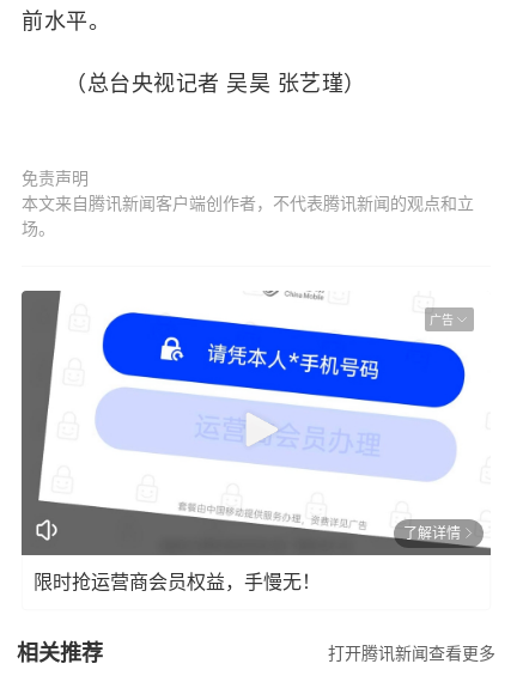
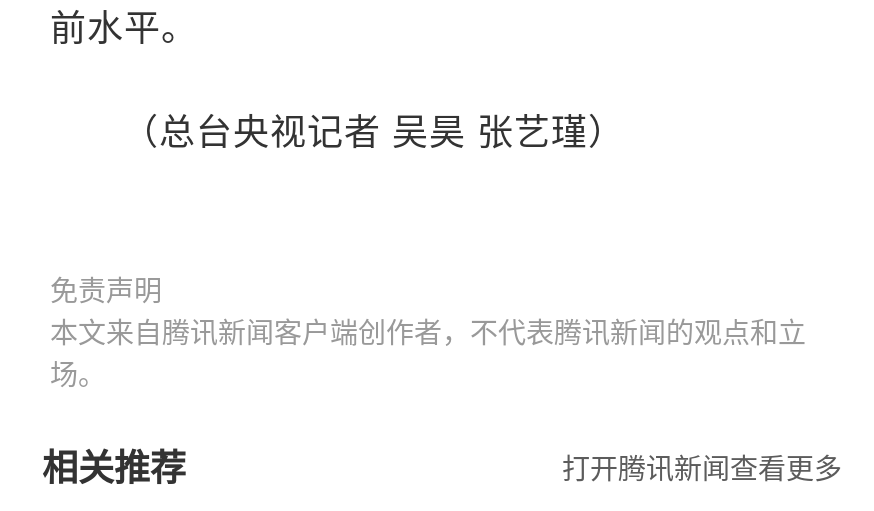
[20,290,492,556] [image] | 广告 -> none
[34,525,461,592] 了解详情 | 限时抢运营商会员权益，手慢无！ -> none

